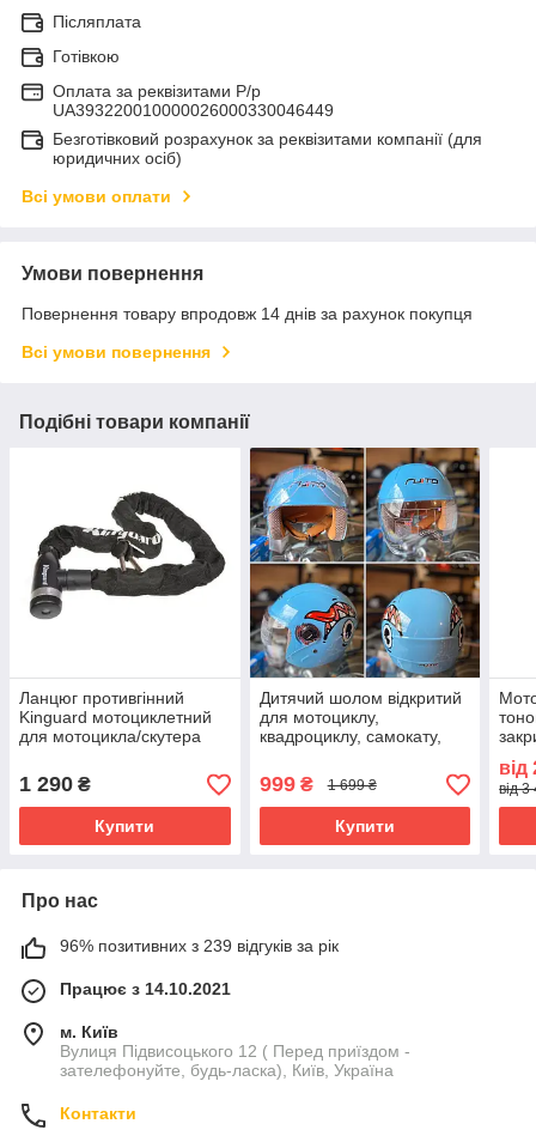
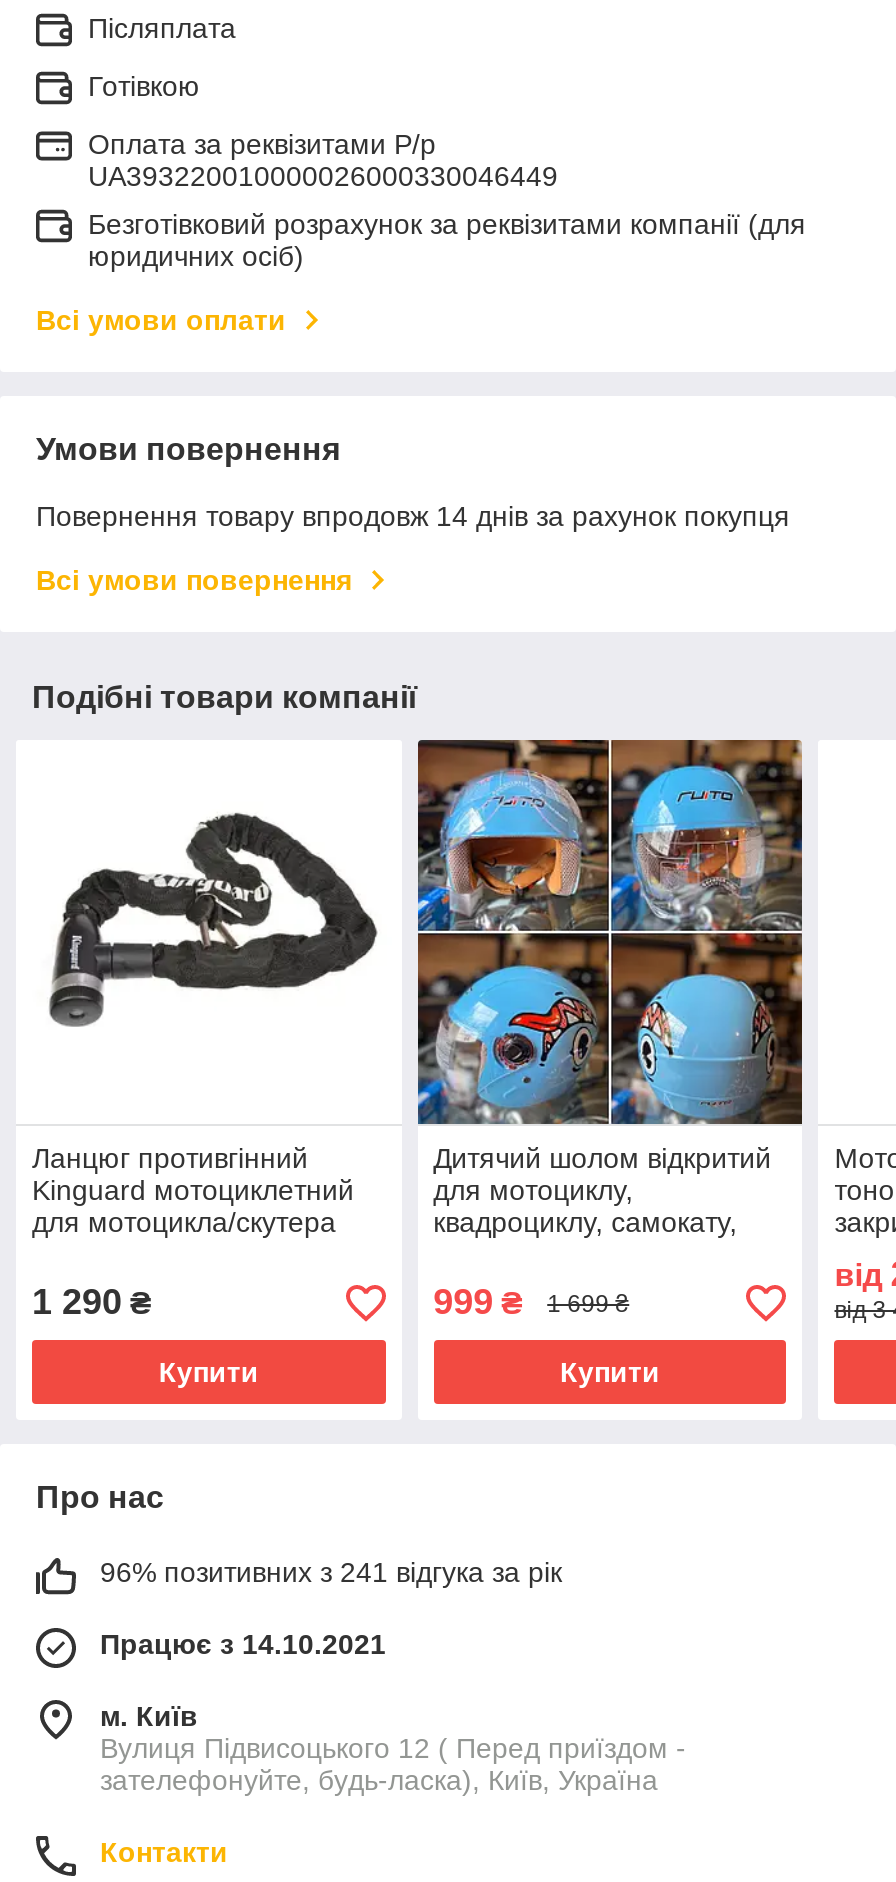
[60,937,339,956] 96% позитивних з 239 відгуків за рік -> [100,1557,562,1589] 96% позитивних з 241 відгука за рік

